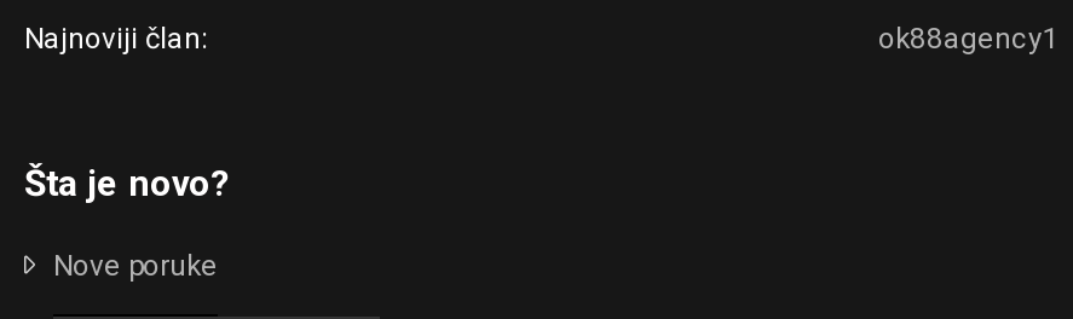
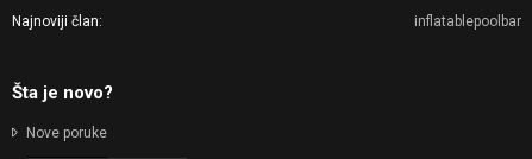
[878,22,1060,56] ok88agency1 -> [414,13,521,30] inflatablepoolbar

